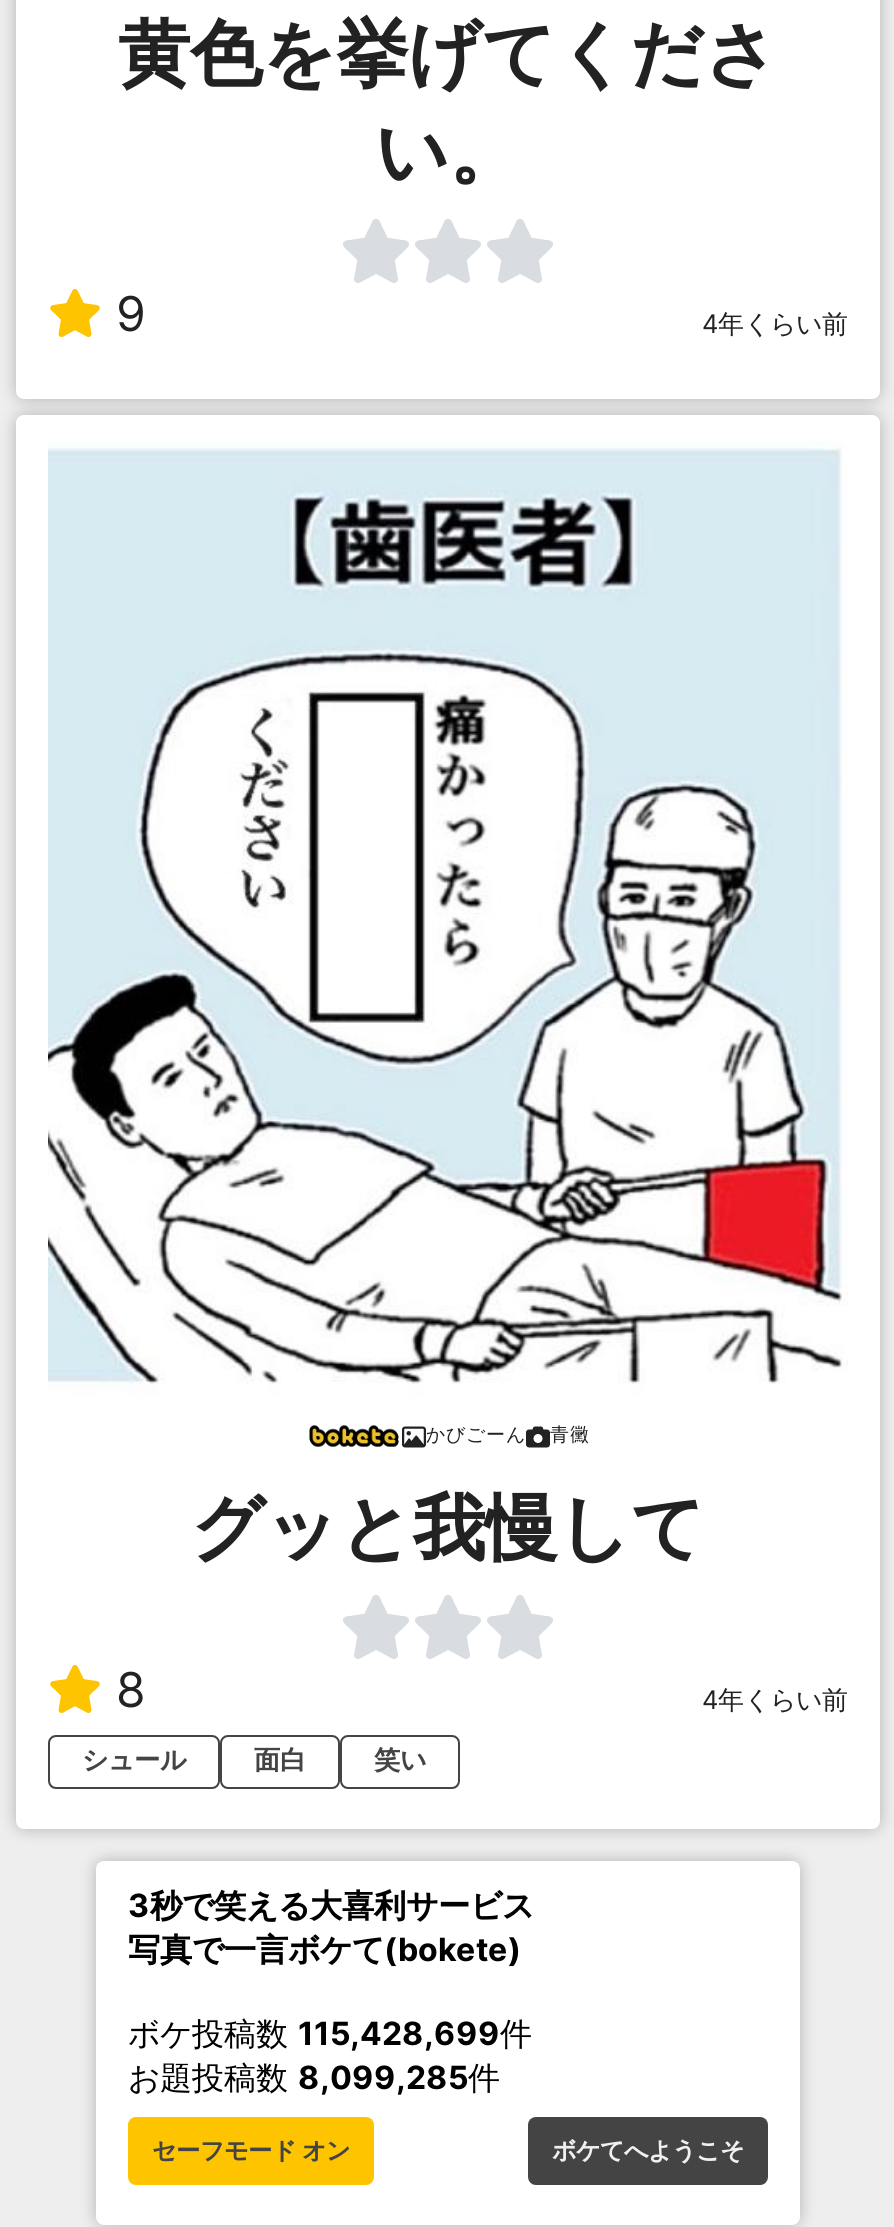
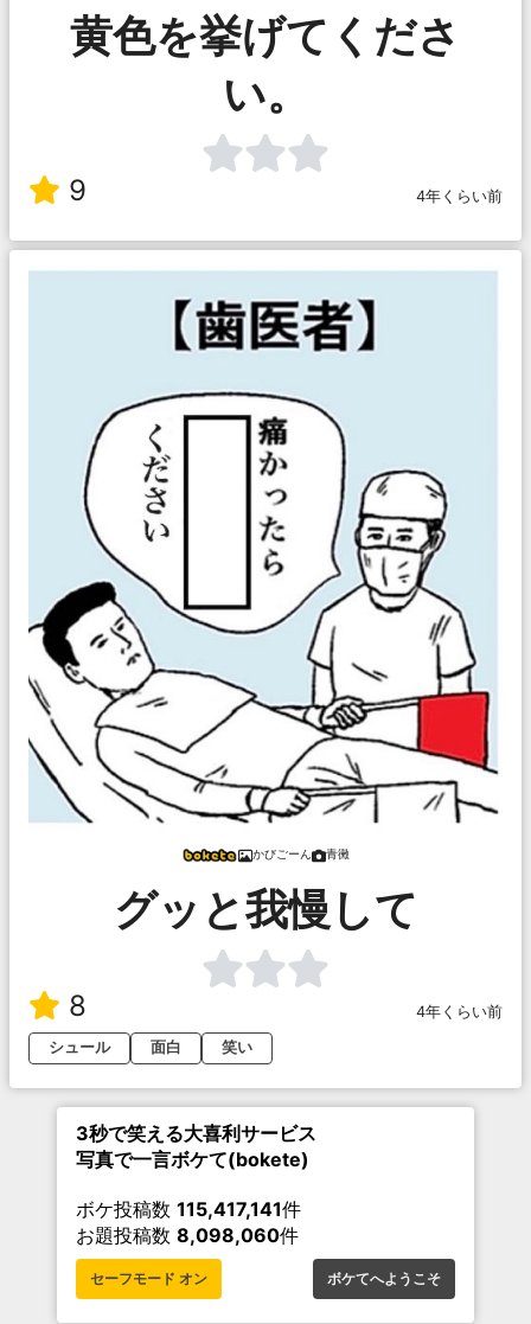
[128,2013,532,2053] ボケ投稿数115,428,699件 -> [76,1197,301,1221] ボケ投稿数115,417,141件
[128,2057,500,2097] お題投稿数8,099,285件 -> [76,1223,299,1247] お題投稿数8,098,060件

